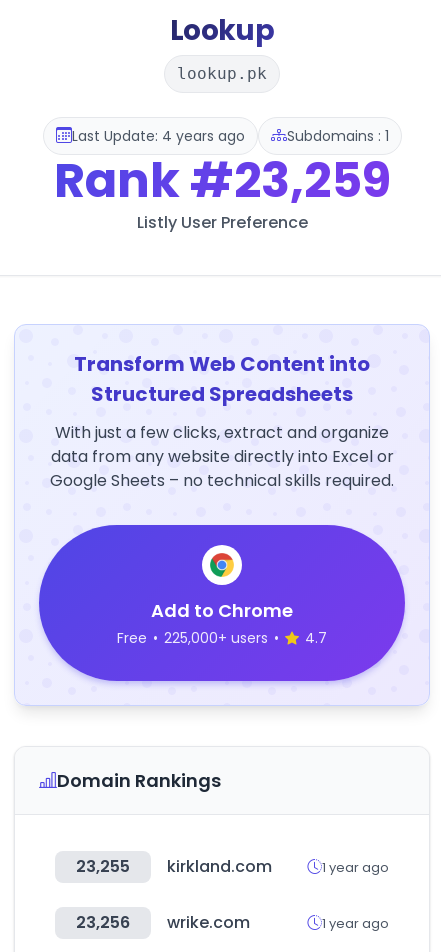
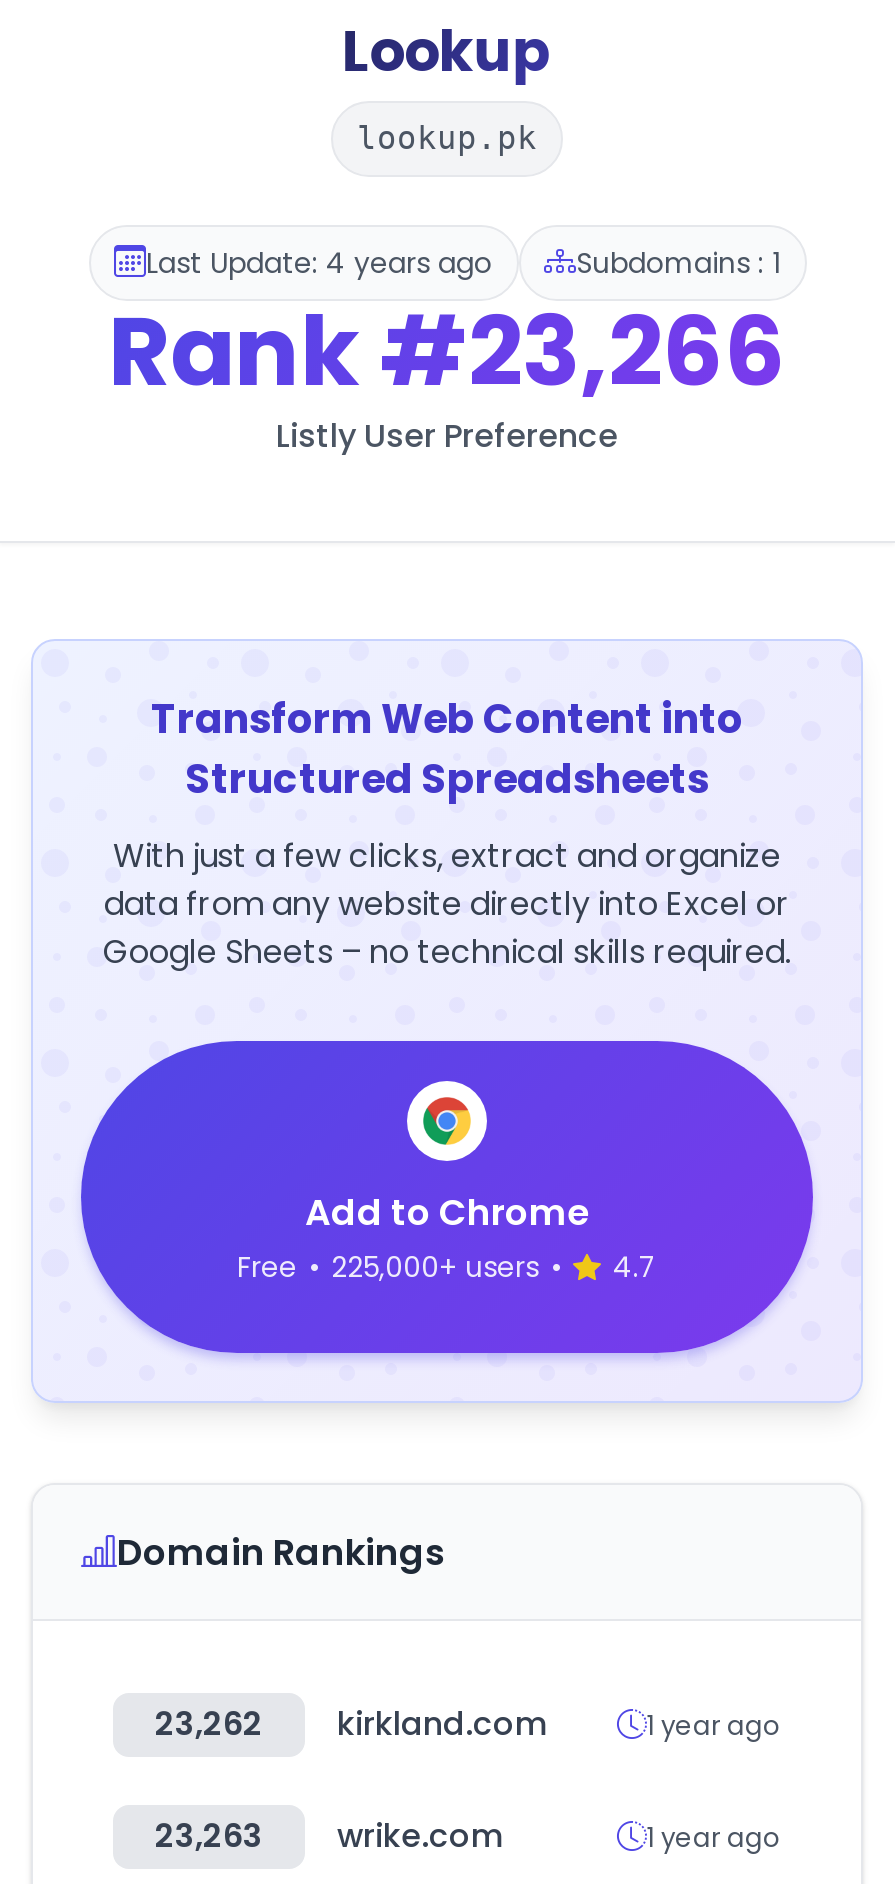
[53,147,390,214] Rank #23,259 -> [108,285,786,419] Rank #23,266
[76,855,272,878] 23,255 kirkland.com -> [155,1701,547,1747] 23,262 kirkland.com
[76,911,250,934] 23,256 wrike.com -> [155,1813,503,1859] 23,263 wrike.com

